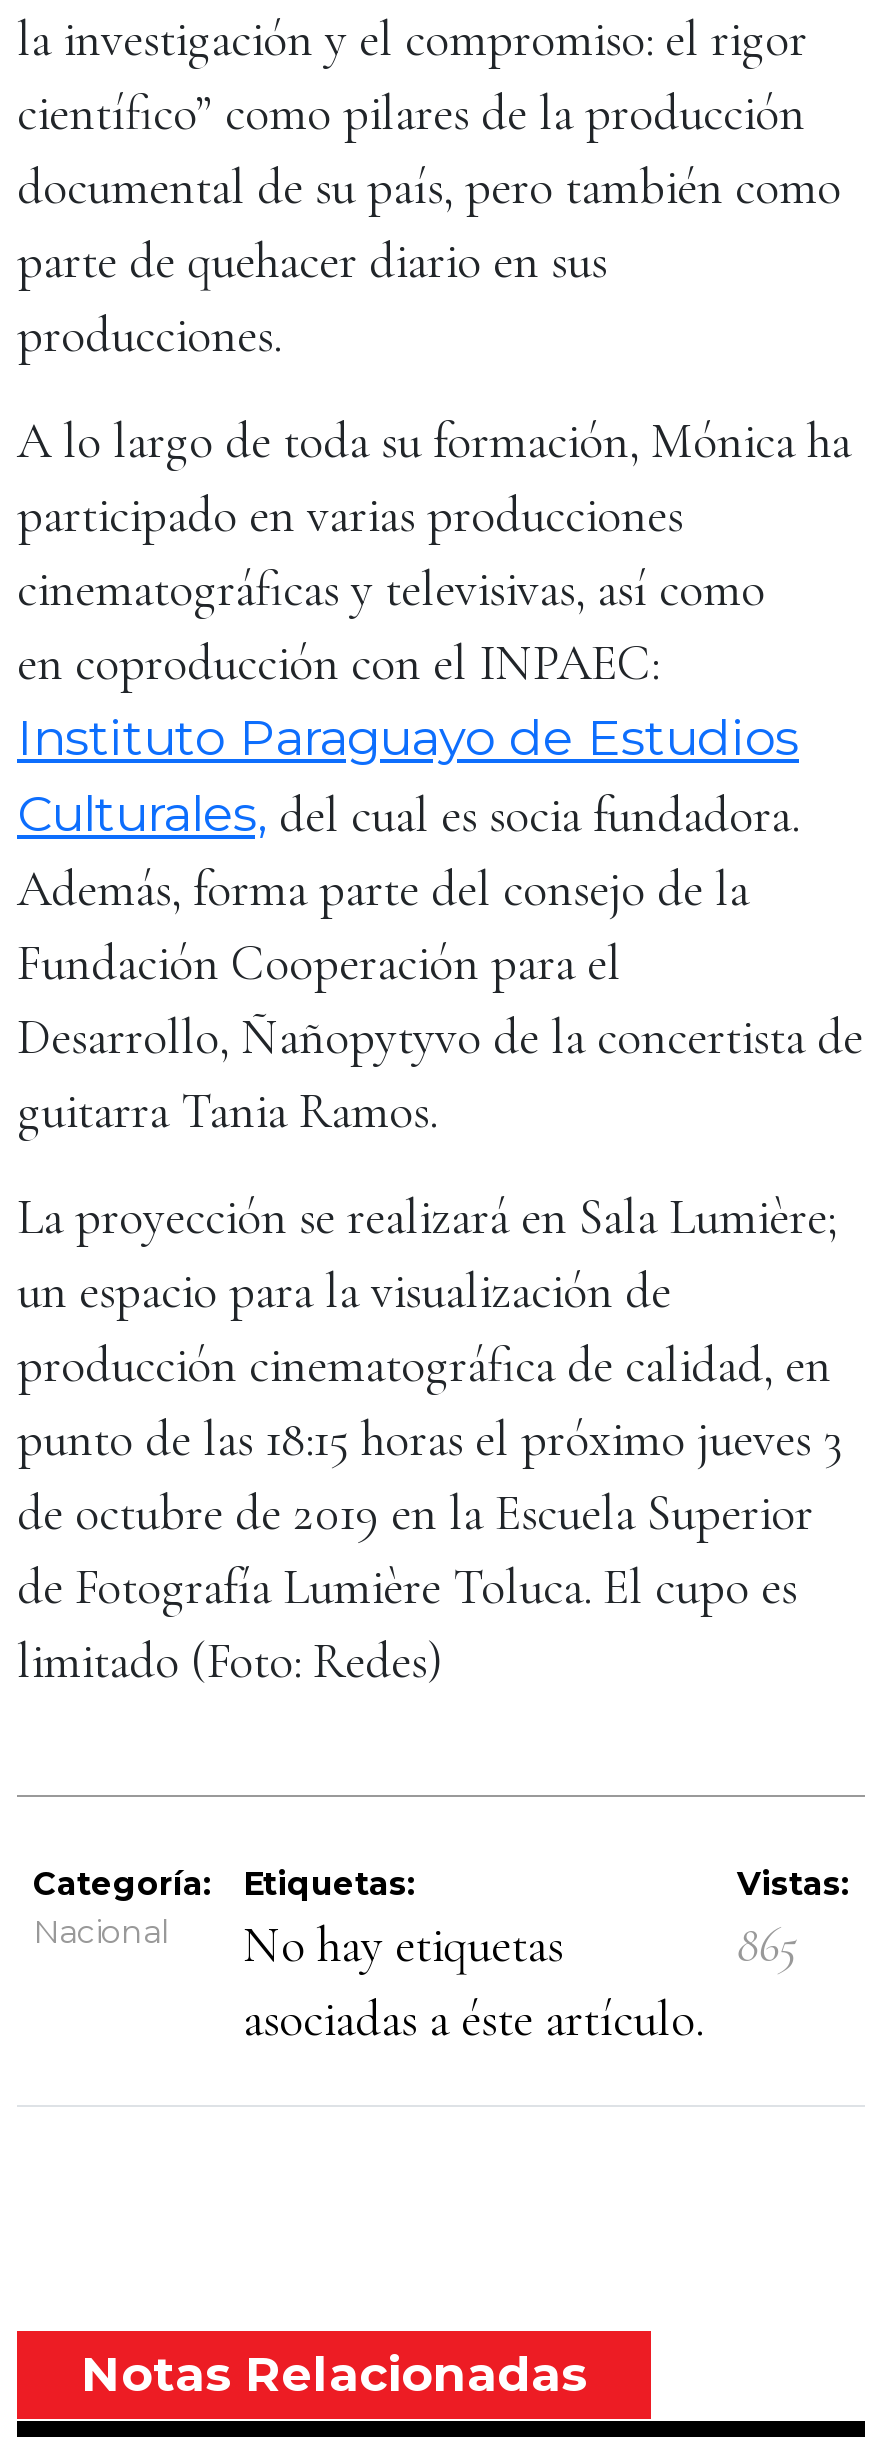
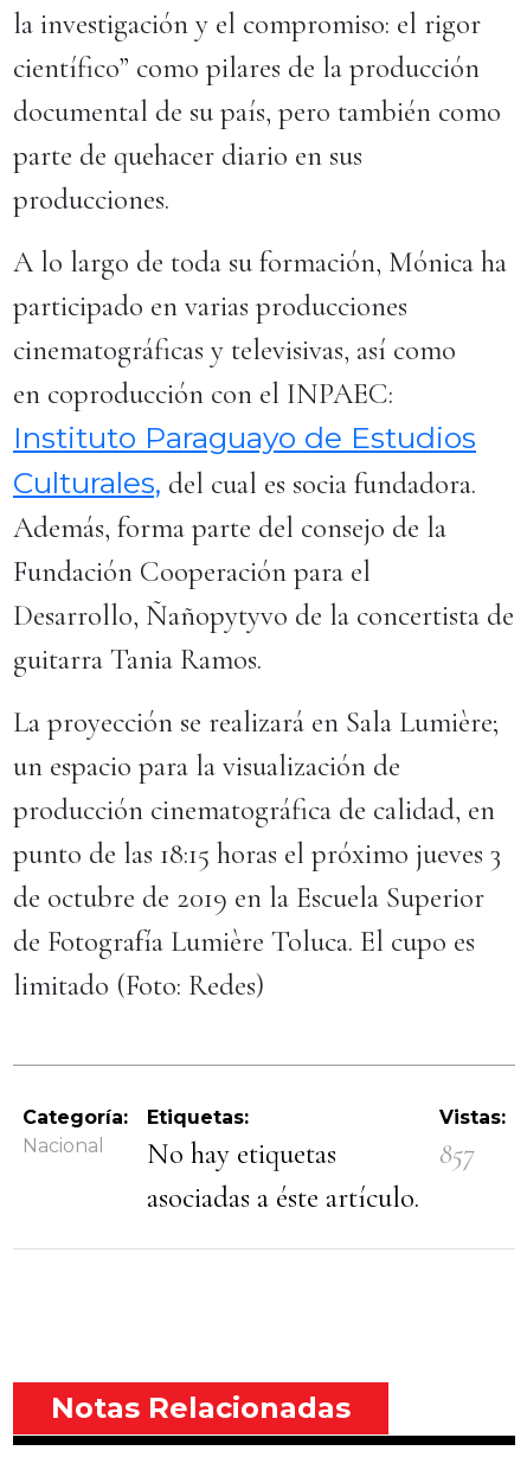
[737,1915,797,1975] 865 -> [439,1136,475,1171] 857

